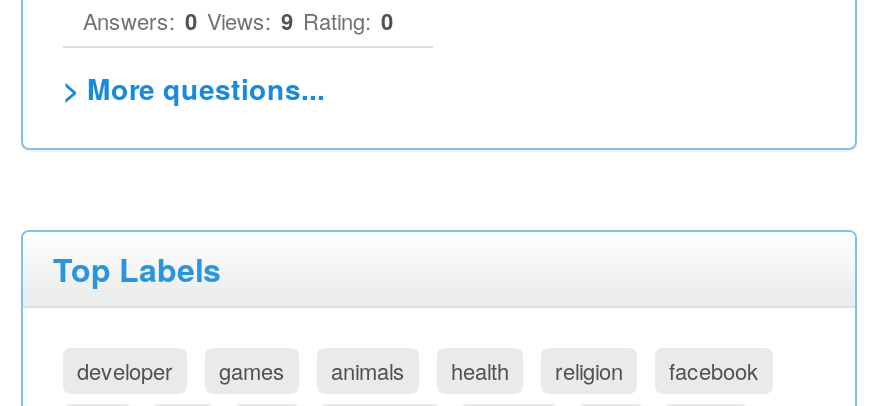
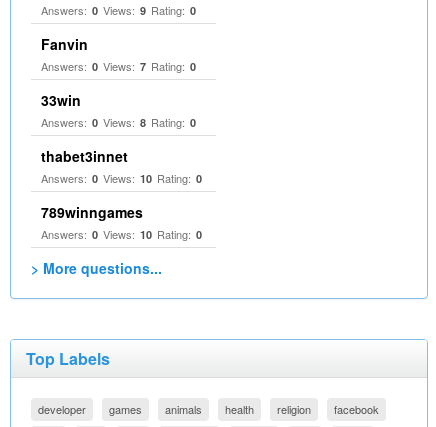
none -> [41,34,202,242] Fanvin | Answers: 0 Views: 7 Rating: 0 | 33win | Answers: 0 Views: 8 Rating: 0 | thabet3innet | Answers: 0 Views: 10 Rating: 0 | 789winngames | Answers: 0 Views: 10 Rating: 0

